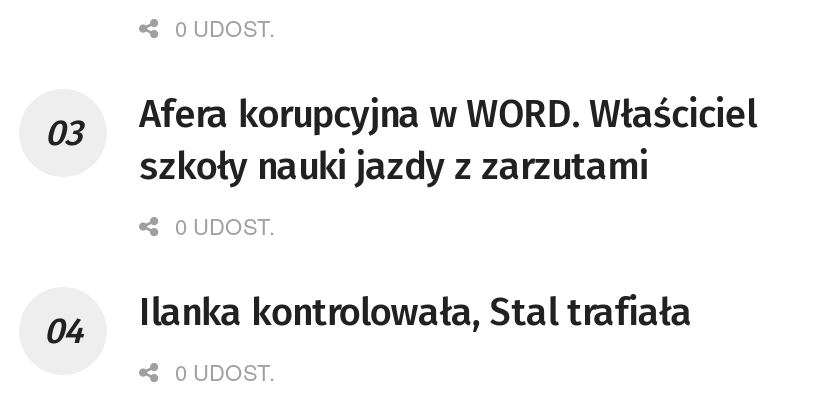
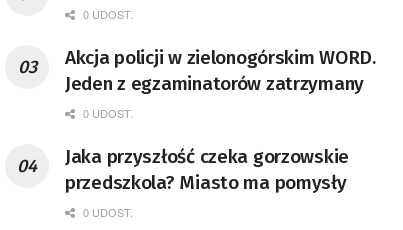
[139,90,755,188] Afera korupcyjna w WORD. Właściciel | szkoły nauki jazdy z zarzutami -> [65,45,376,94] Akcja policji w zielonogórskim WORD. | Jeden z egzaminatorów zatrzymany
[139,288,692,334] Ilanka kontrolowała, Stal trafiała -> [65,144,349,193] Jaka przyszłość czeka gorzowskie | przedszkola? Miasto ma pomysły

